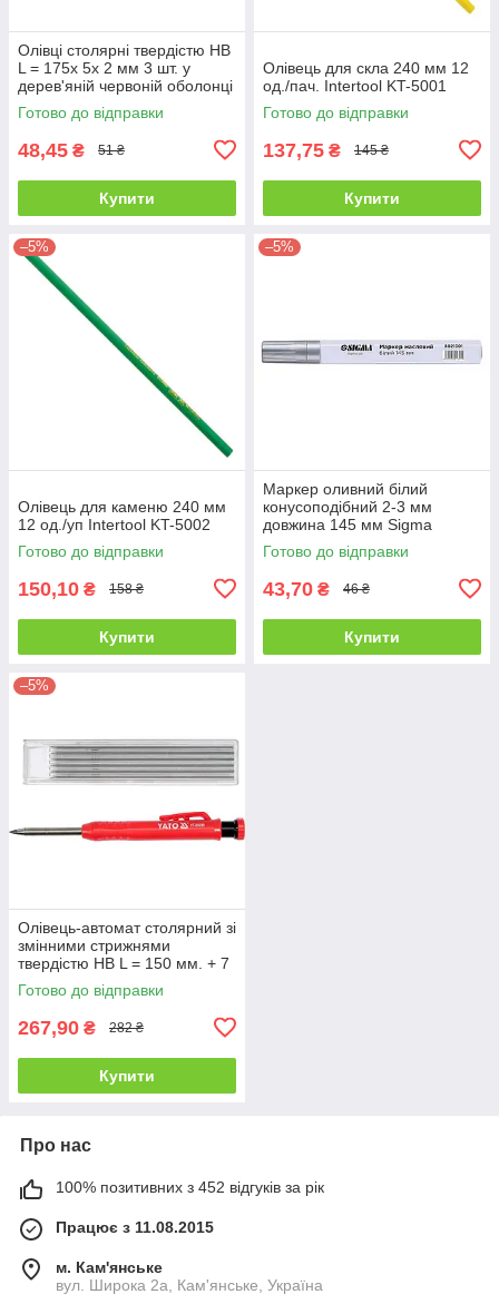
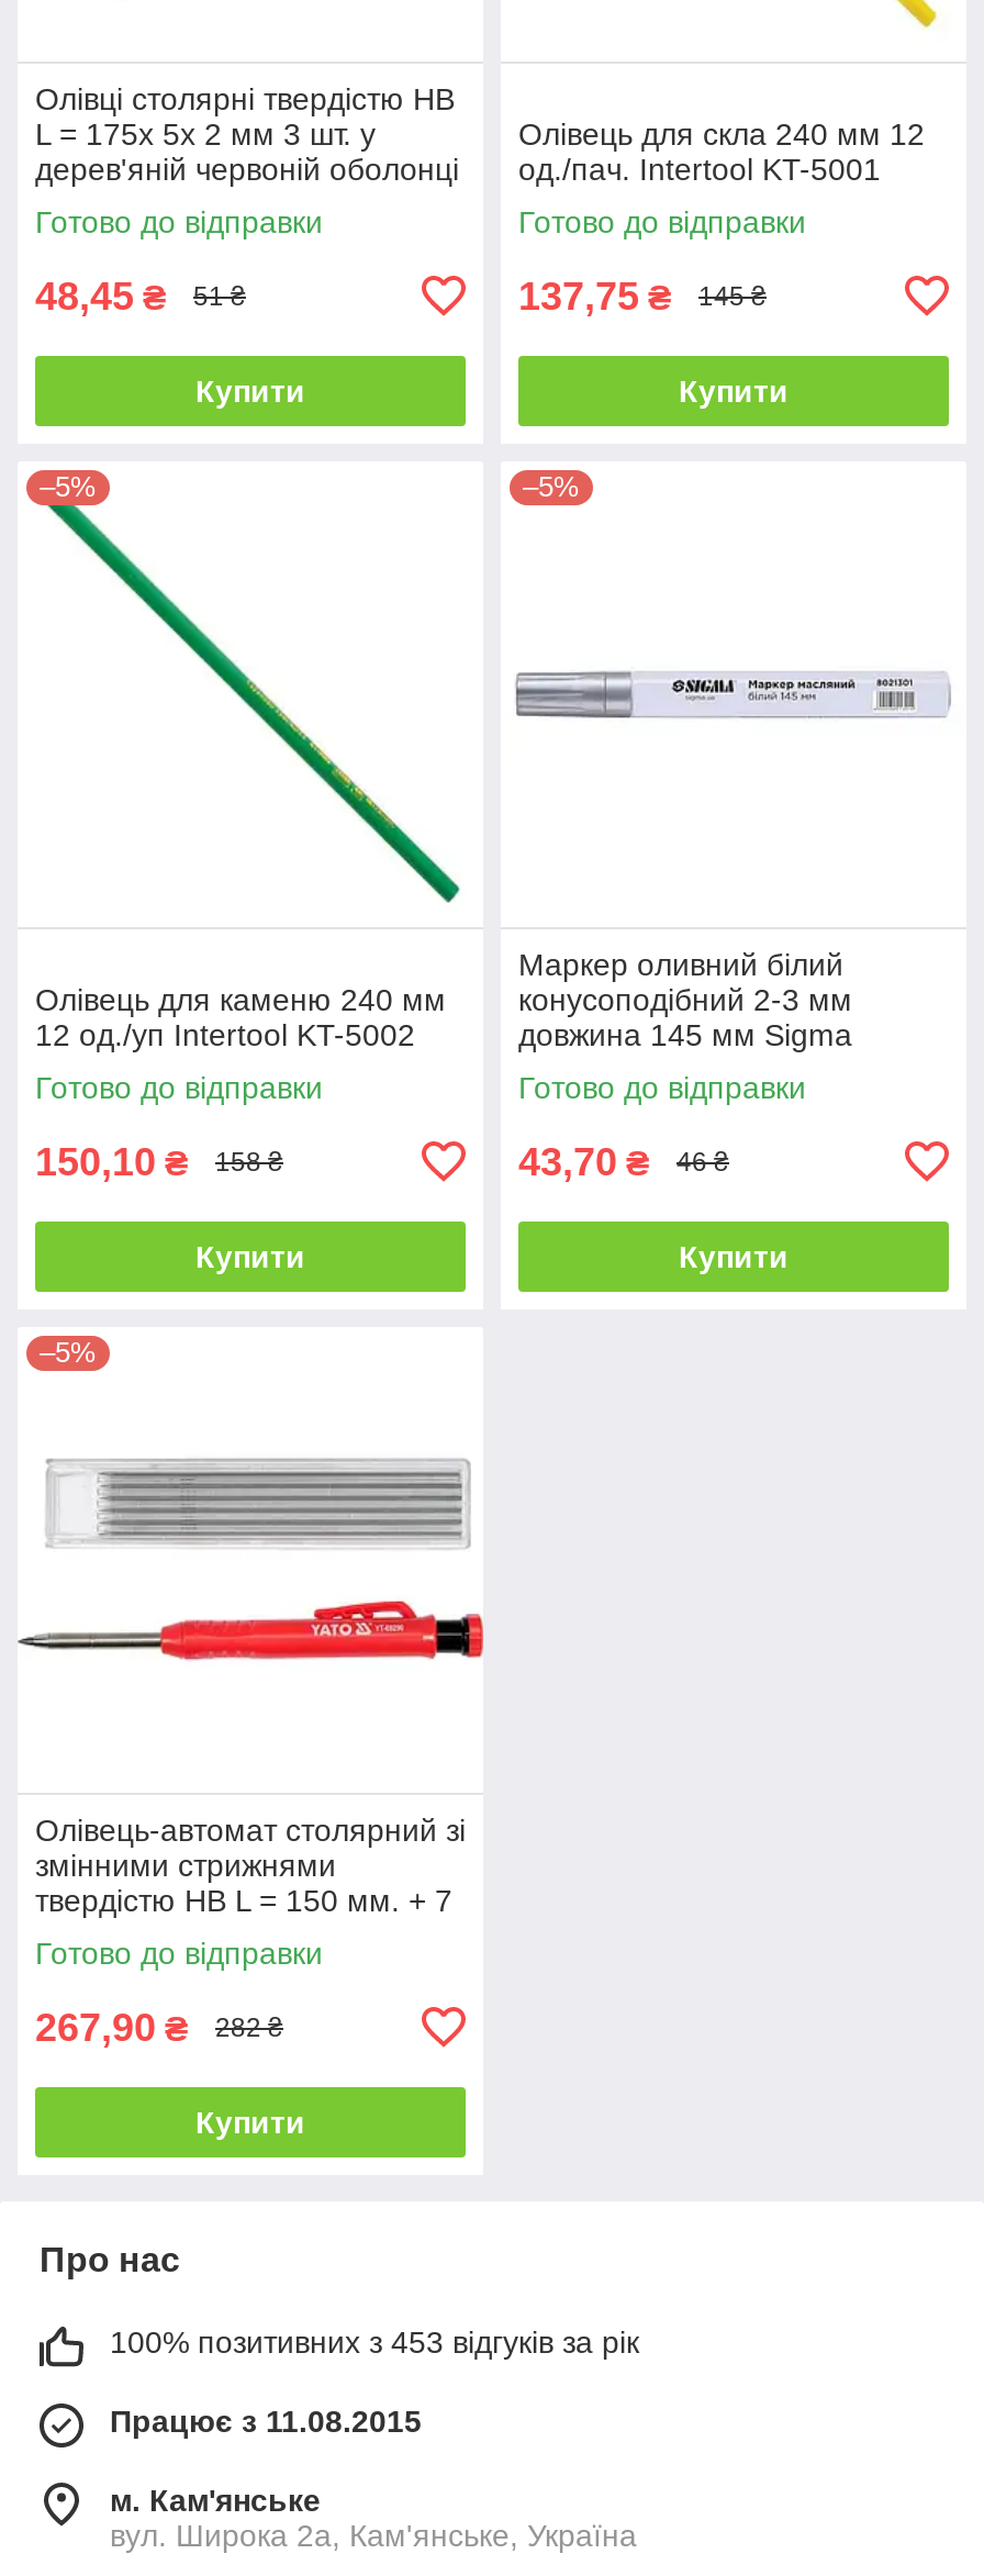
[56,1178,324,1196] 100% позитивних з 452 відгуків за рік -> [110,2324,639,2359] 100% позитивних з 453 відгуків за рік

